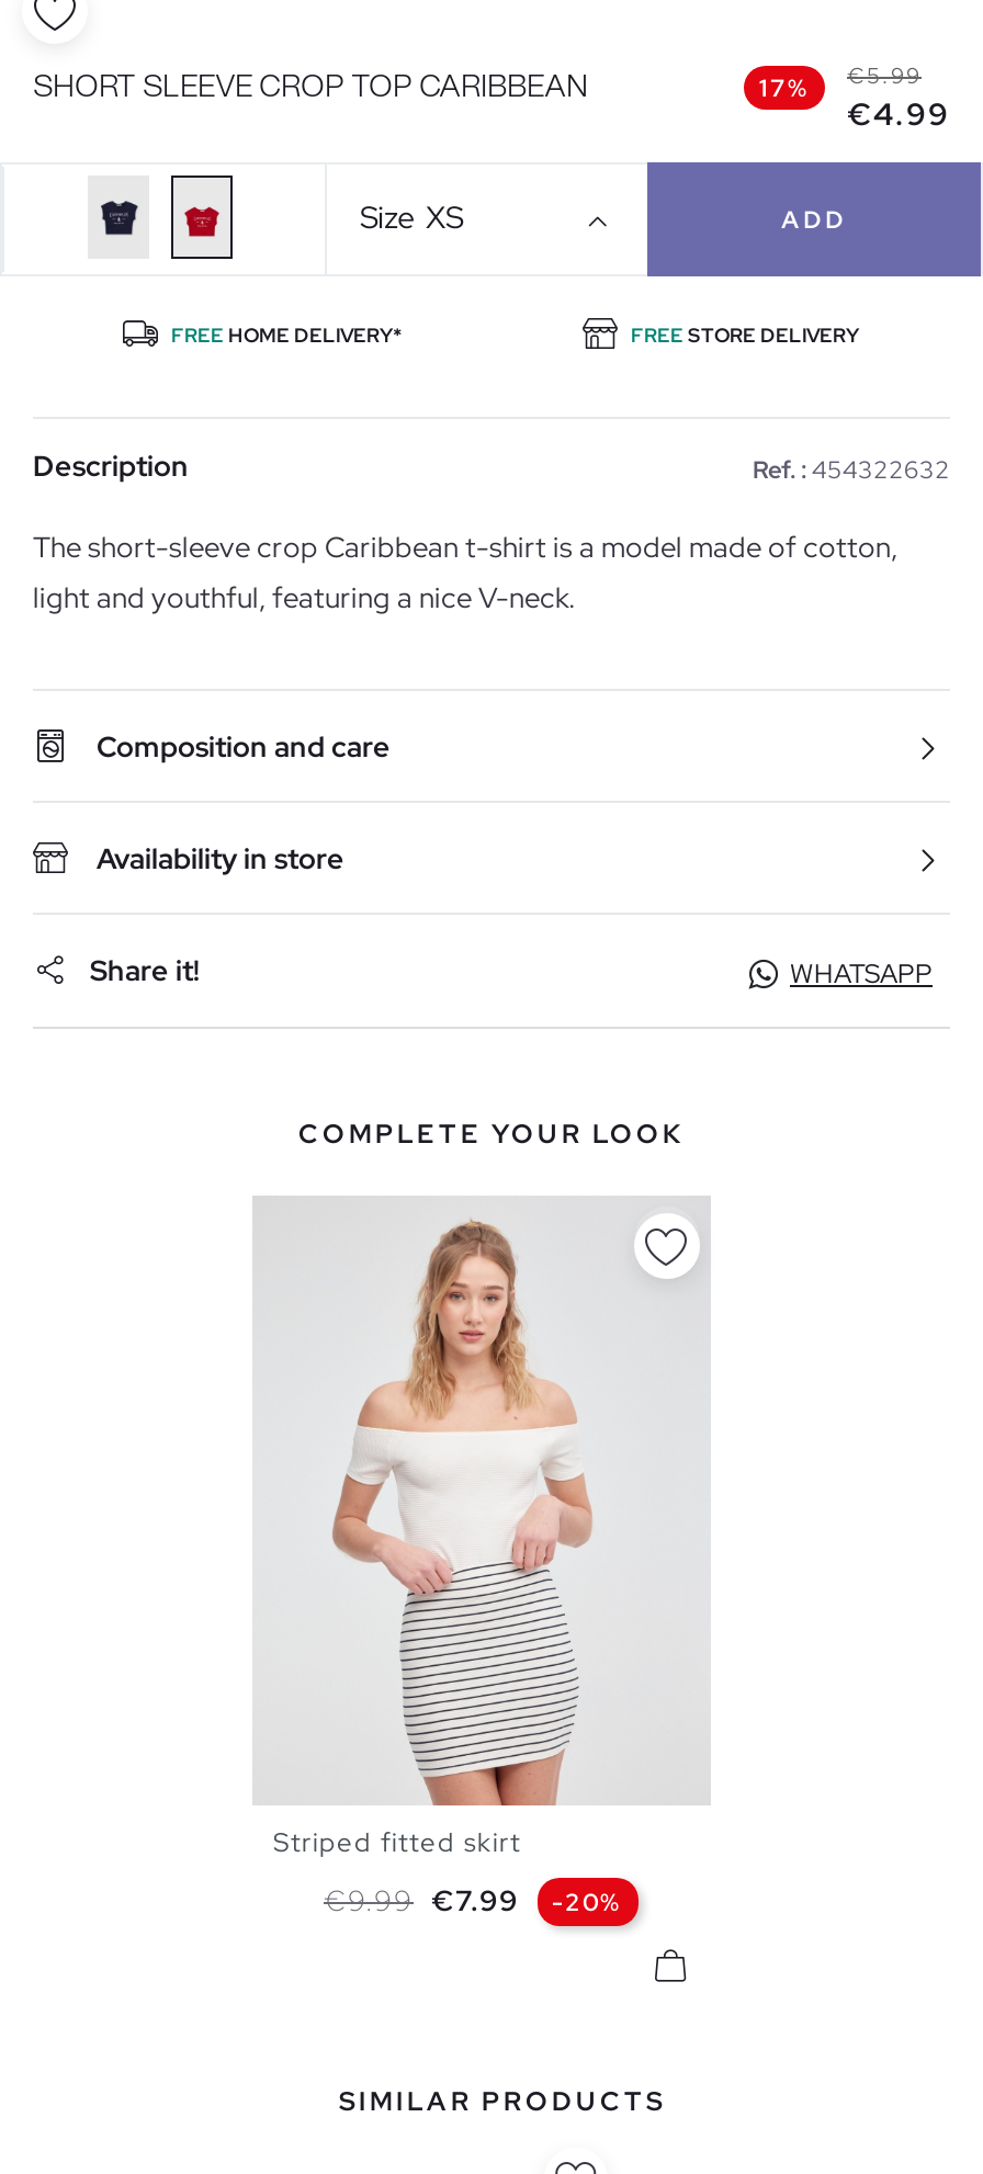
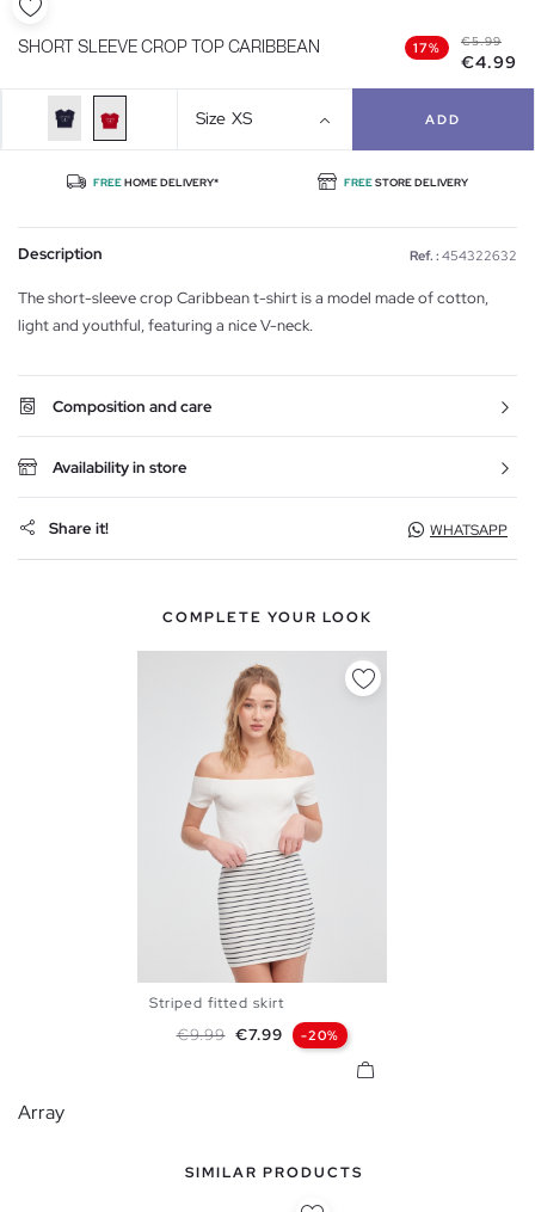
none -> [18,1100,64,1125] Array

